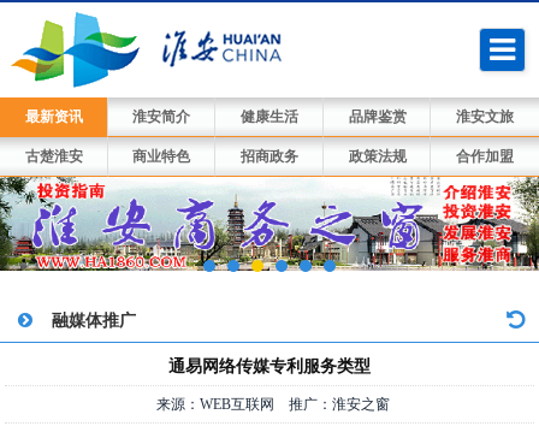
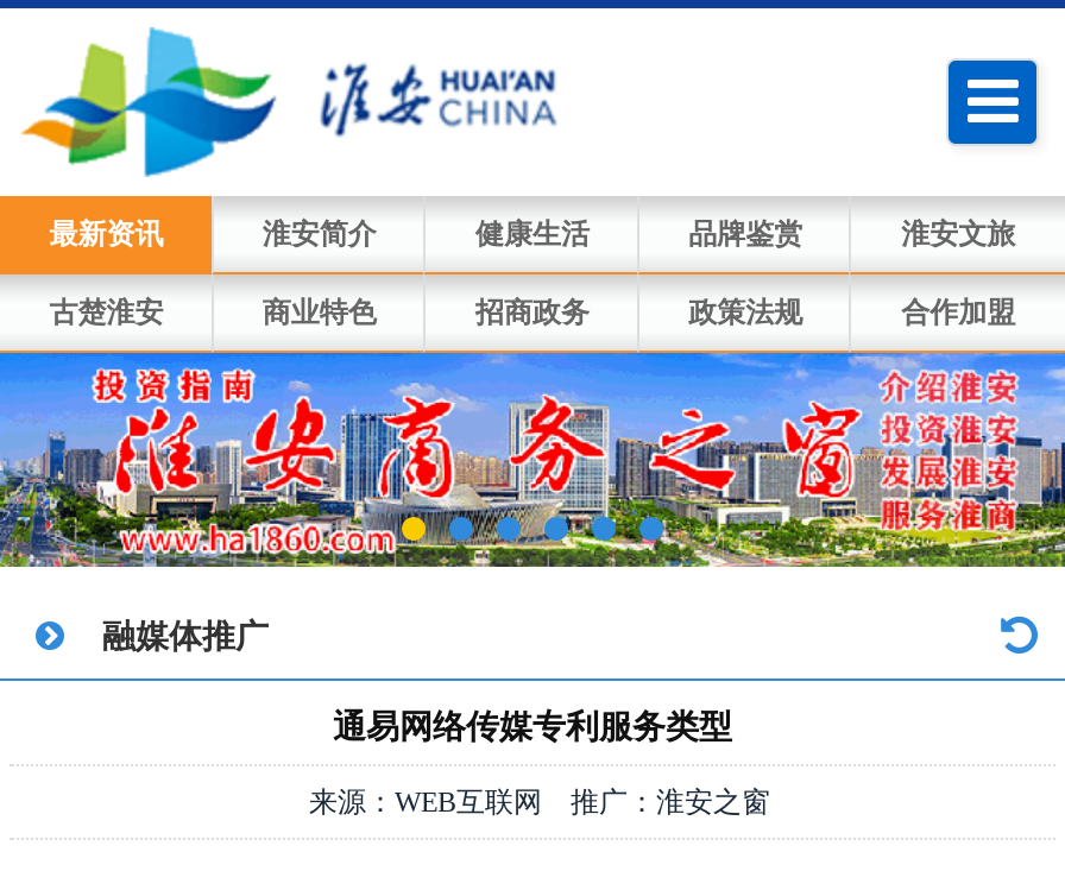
[4,176,535,285] [image] -> [7,351,1058,569] [image]

